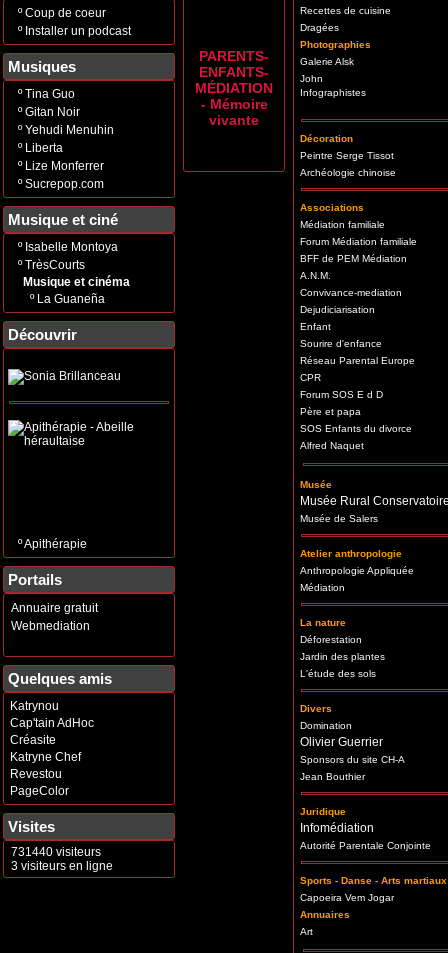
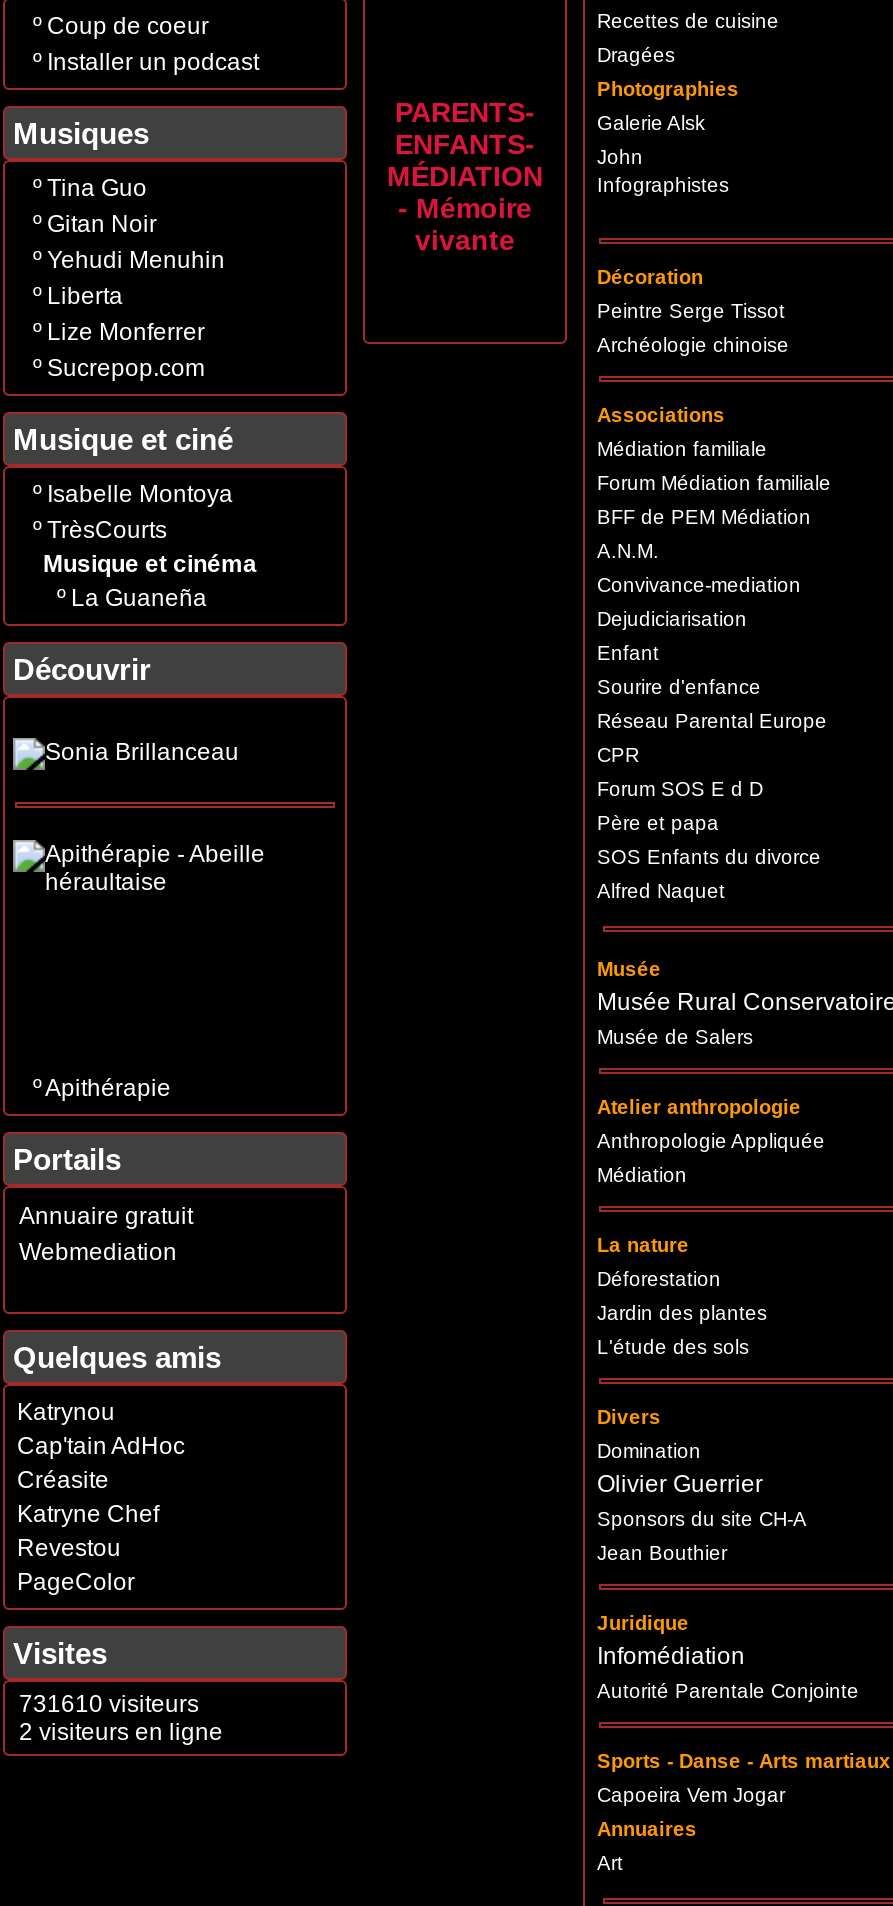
[8,845,101,859] 731440 visiteurs -> [13,1690,199,1718] 731610 visiteurs
[8,859,113,873] 3 visiteurs en ligne -> [13,1718,223,1746] 2 visiteurs en ligne

